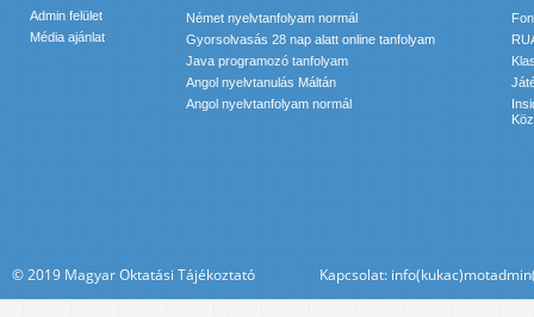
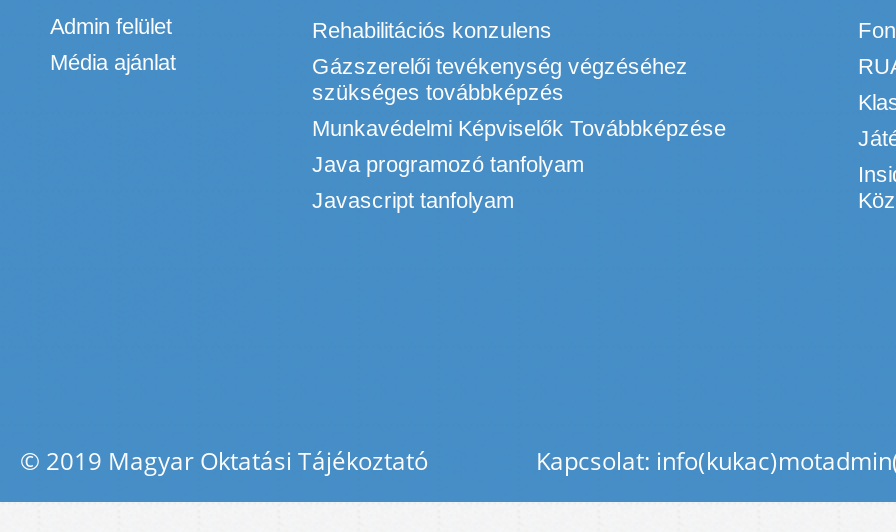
[186,11,435,47] Német nyelvtanfolyam normál | Gyorsolvasás 28 nap alatt online tanfolyam -> [312,18,726,140] Rehabilitációs konzulens | Gázszerelői tevékenység végzéséhez | szükséges továbbképzés | Munkavédelmi Képviselők Továbbképzése
moved [186,54,348,68] -> [312,152,584,176]: Java programozó tanfolyam
[186,75,352,111] Angol nyelvtanulás Máltán | Angol nyelvtanfolyam normál -> [312,188,514,212] Javascript tanfolyam

